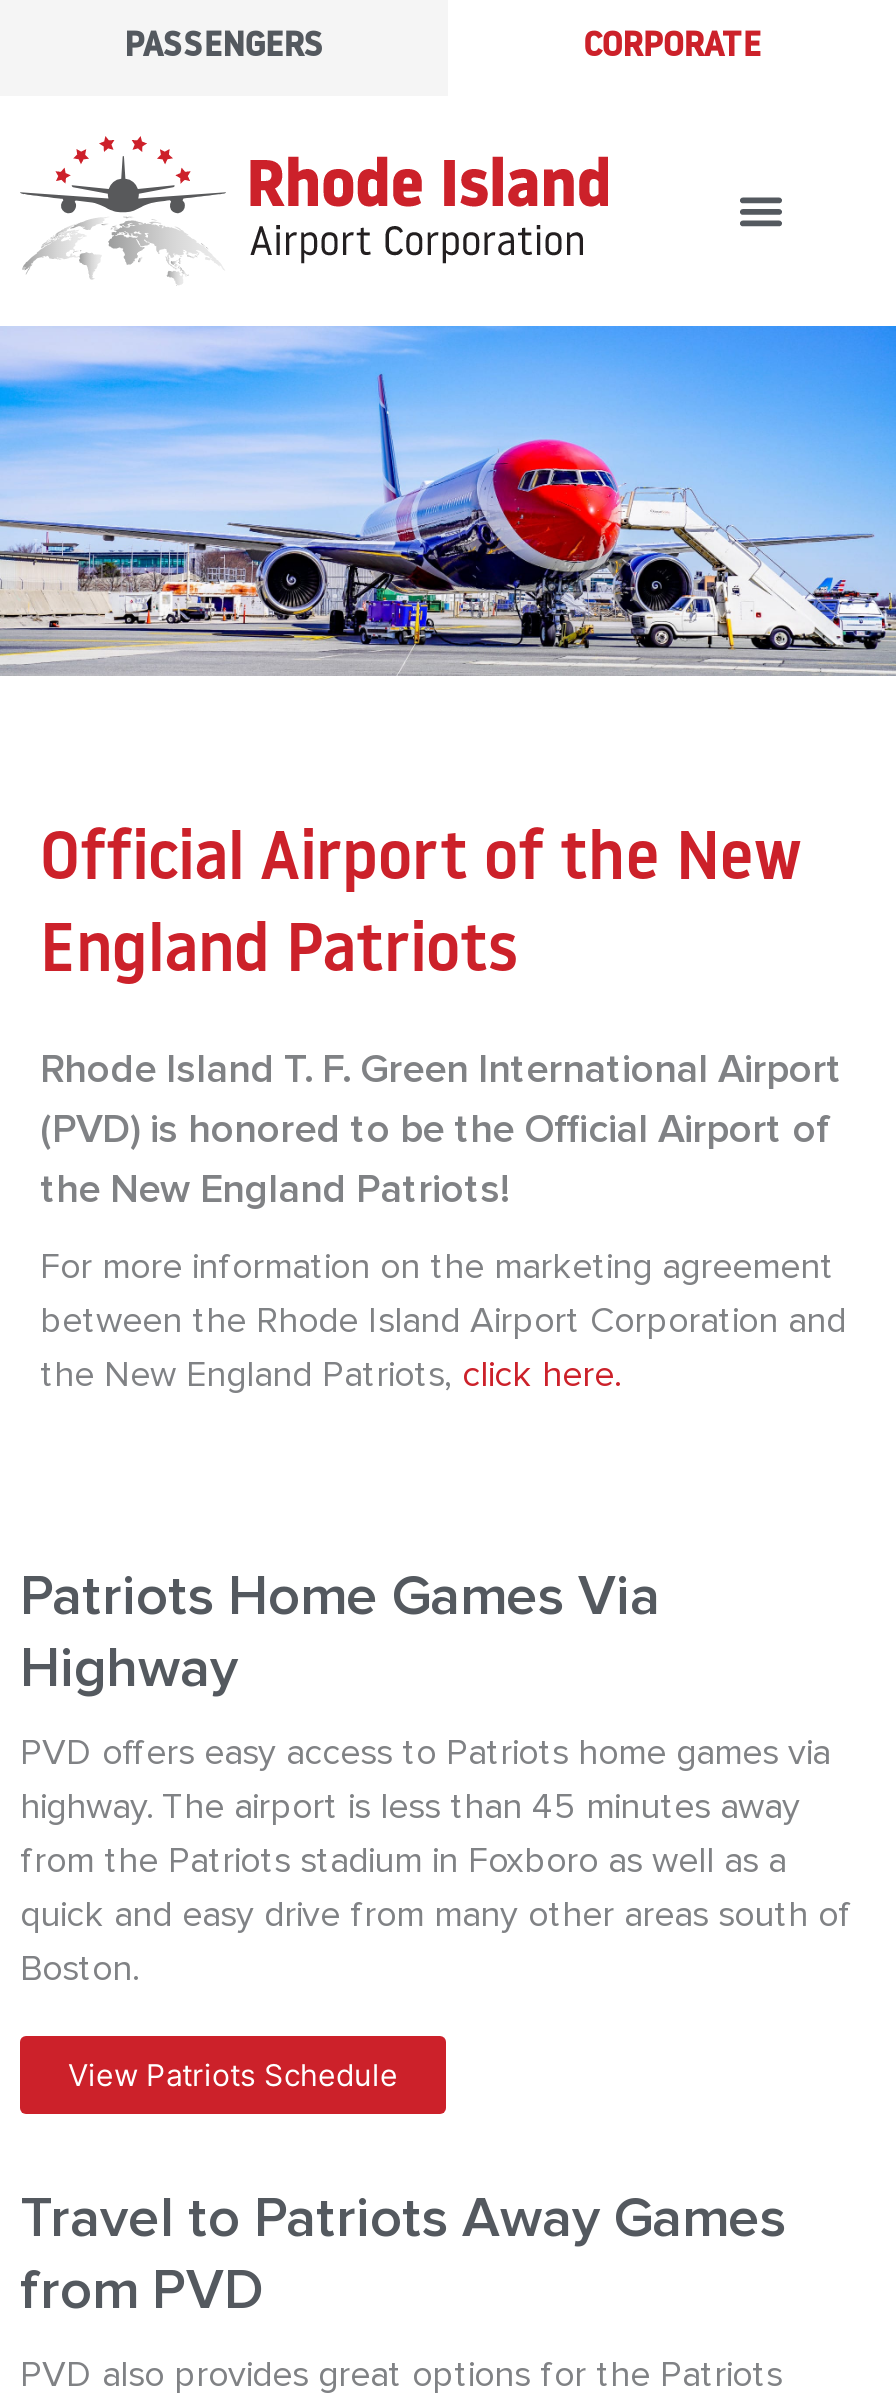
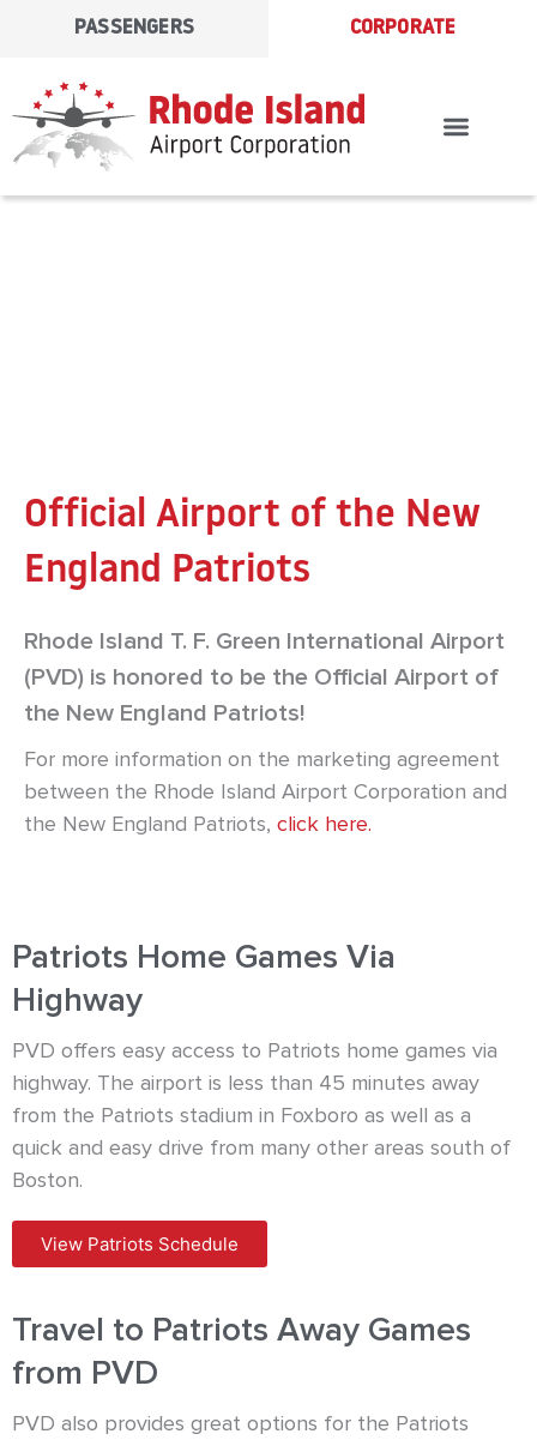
[6,324,890,678] [image] -> none

